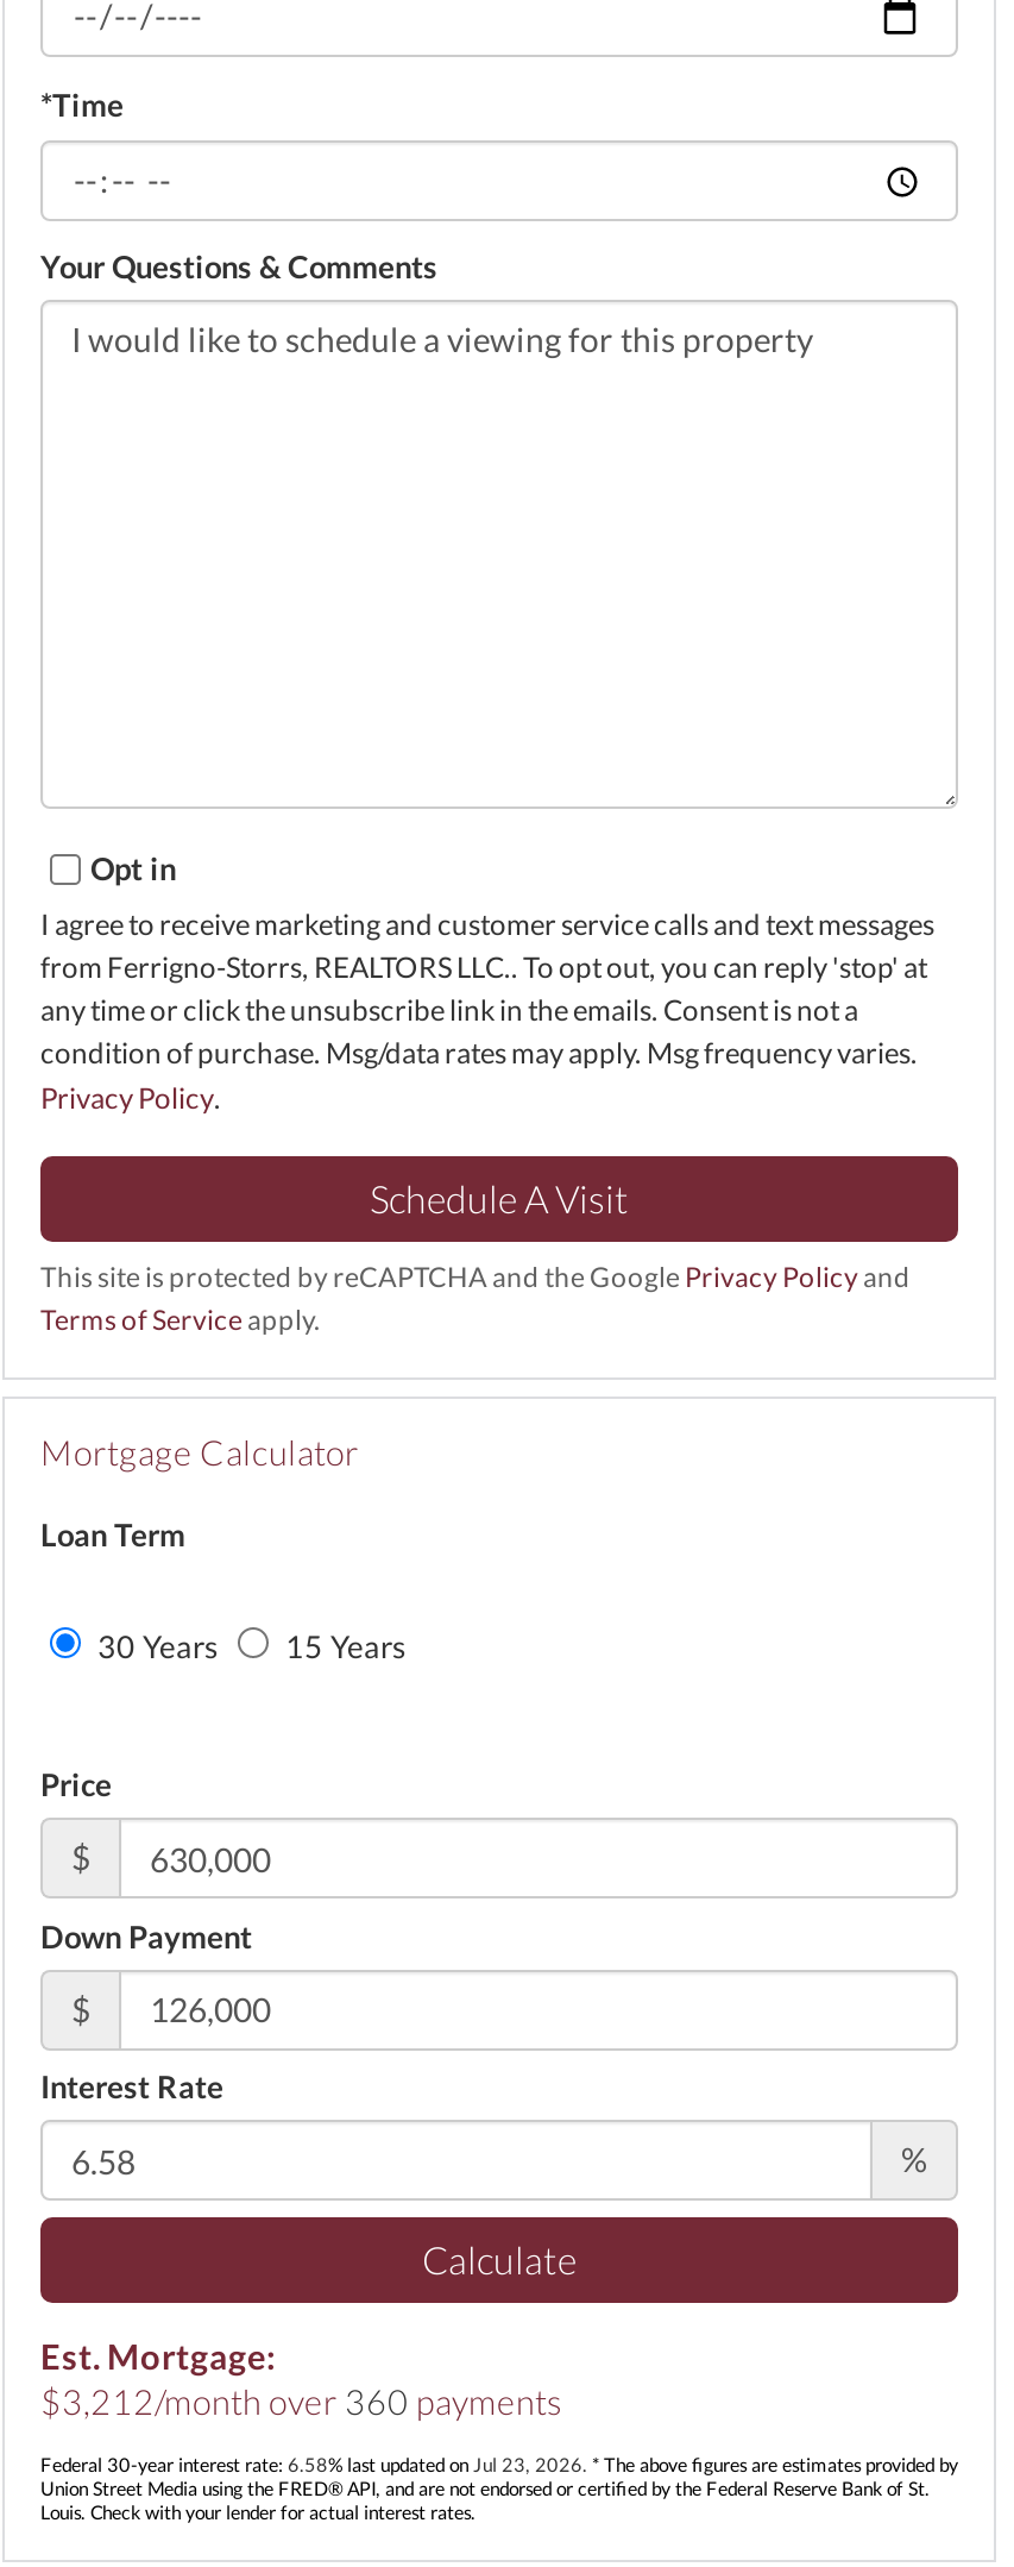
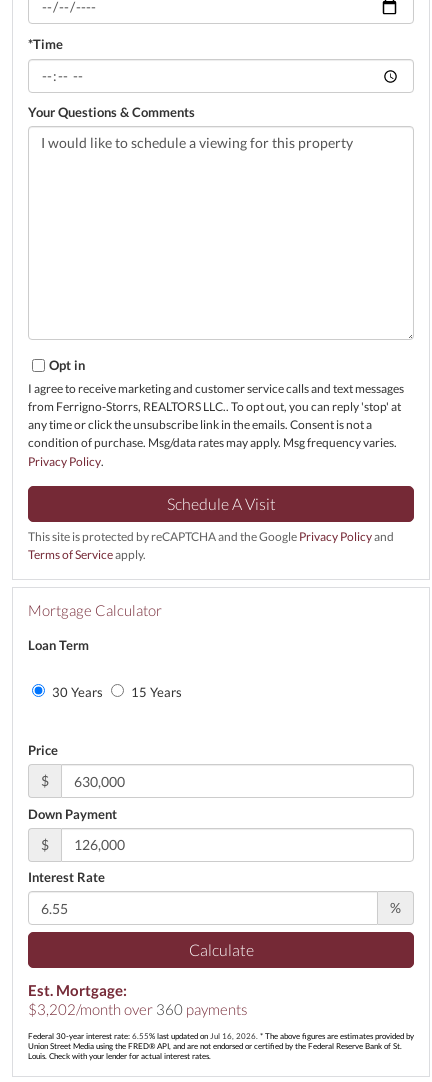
[40,2381,561,2422] $3,212/month over 360 payments -> [28,1001,247,1018] $3,202/month over 360 payments
[40,2453,958,2476] Federal 30-year interest rate: 6.58% last updated on Jul 23, 2026. * The above figures are estimates provided by -> [28,1031,414,1041] Federal 30-year interest rate: 6.55% last updated on Jul 16, 2026. * The above figures are estimates provided by

